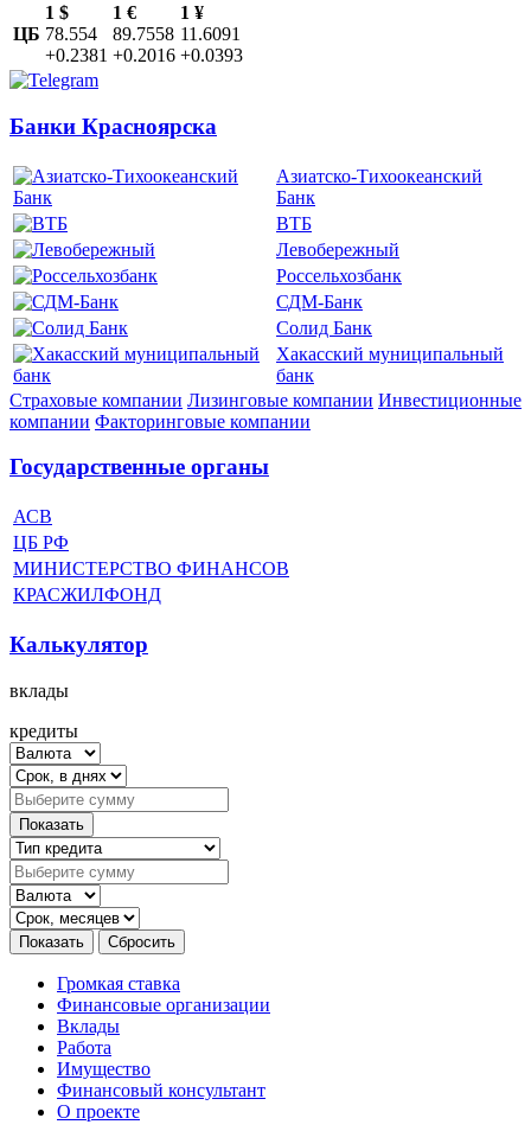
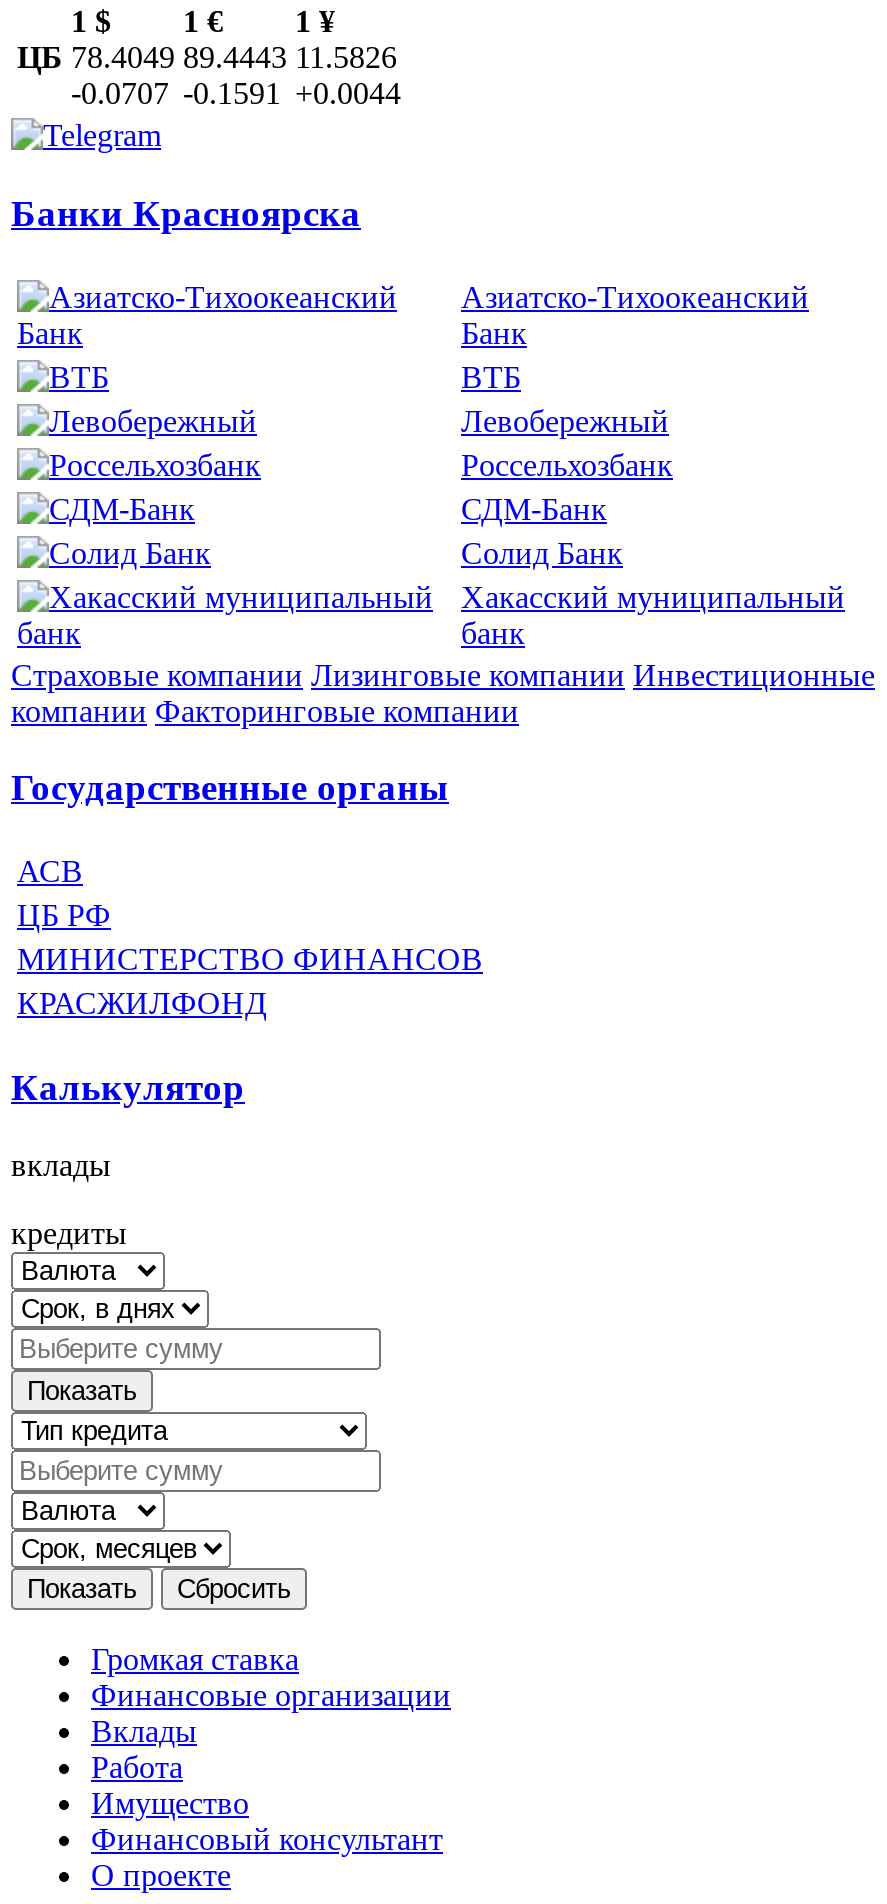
[45,24,97,44] 78.554 -> [71,40,175,74] 78.4049
[113,24,174,44] 89.7558 -> [183,40,287,74] 89.4443
[180,24,241,44] 11.6091 -> [295,40,397,74] 11.5826
[45,45,108,65] +0.2381 -> [71,76,169,110] -0.0707
[113,45,175,65] +0.2016 -> [183,76,281,110] -0.1591
[180,45,243,65] +0.0393 -> [295,76,401,110] +0.0044

